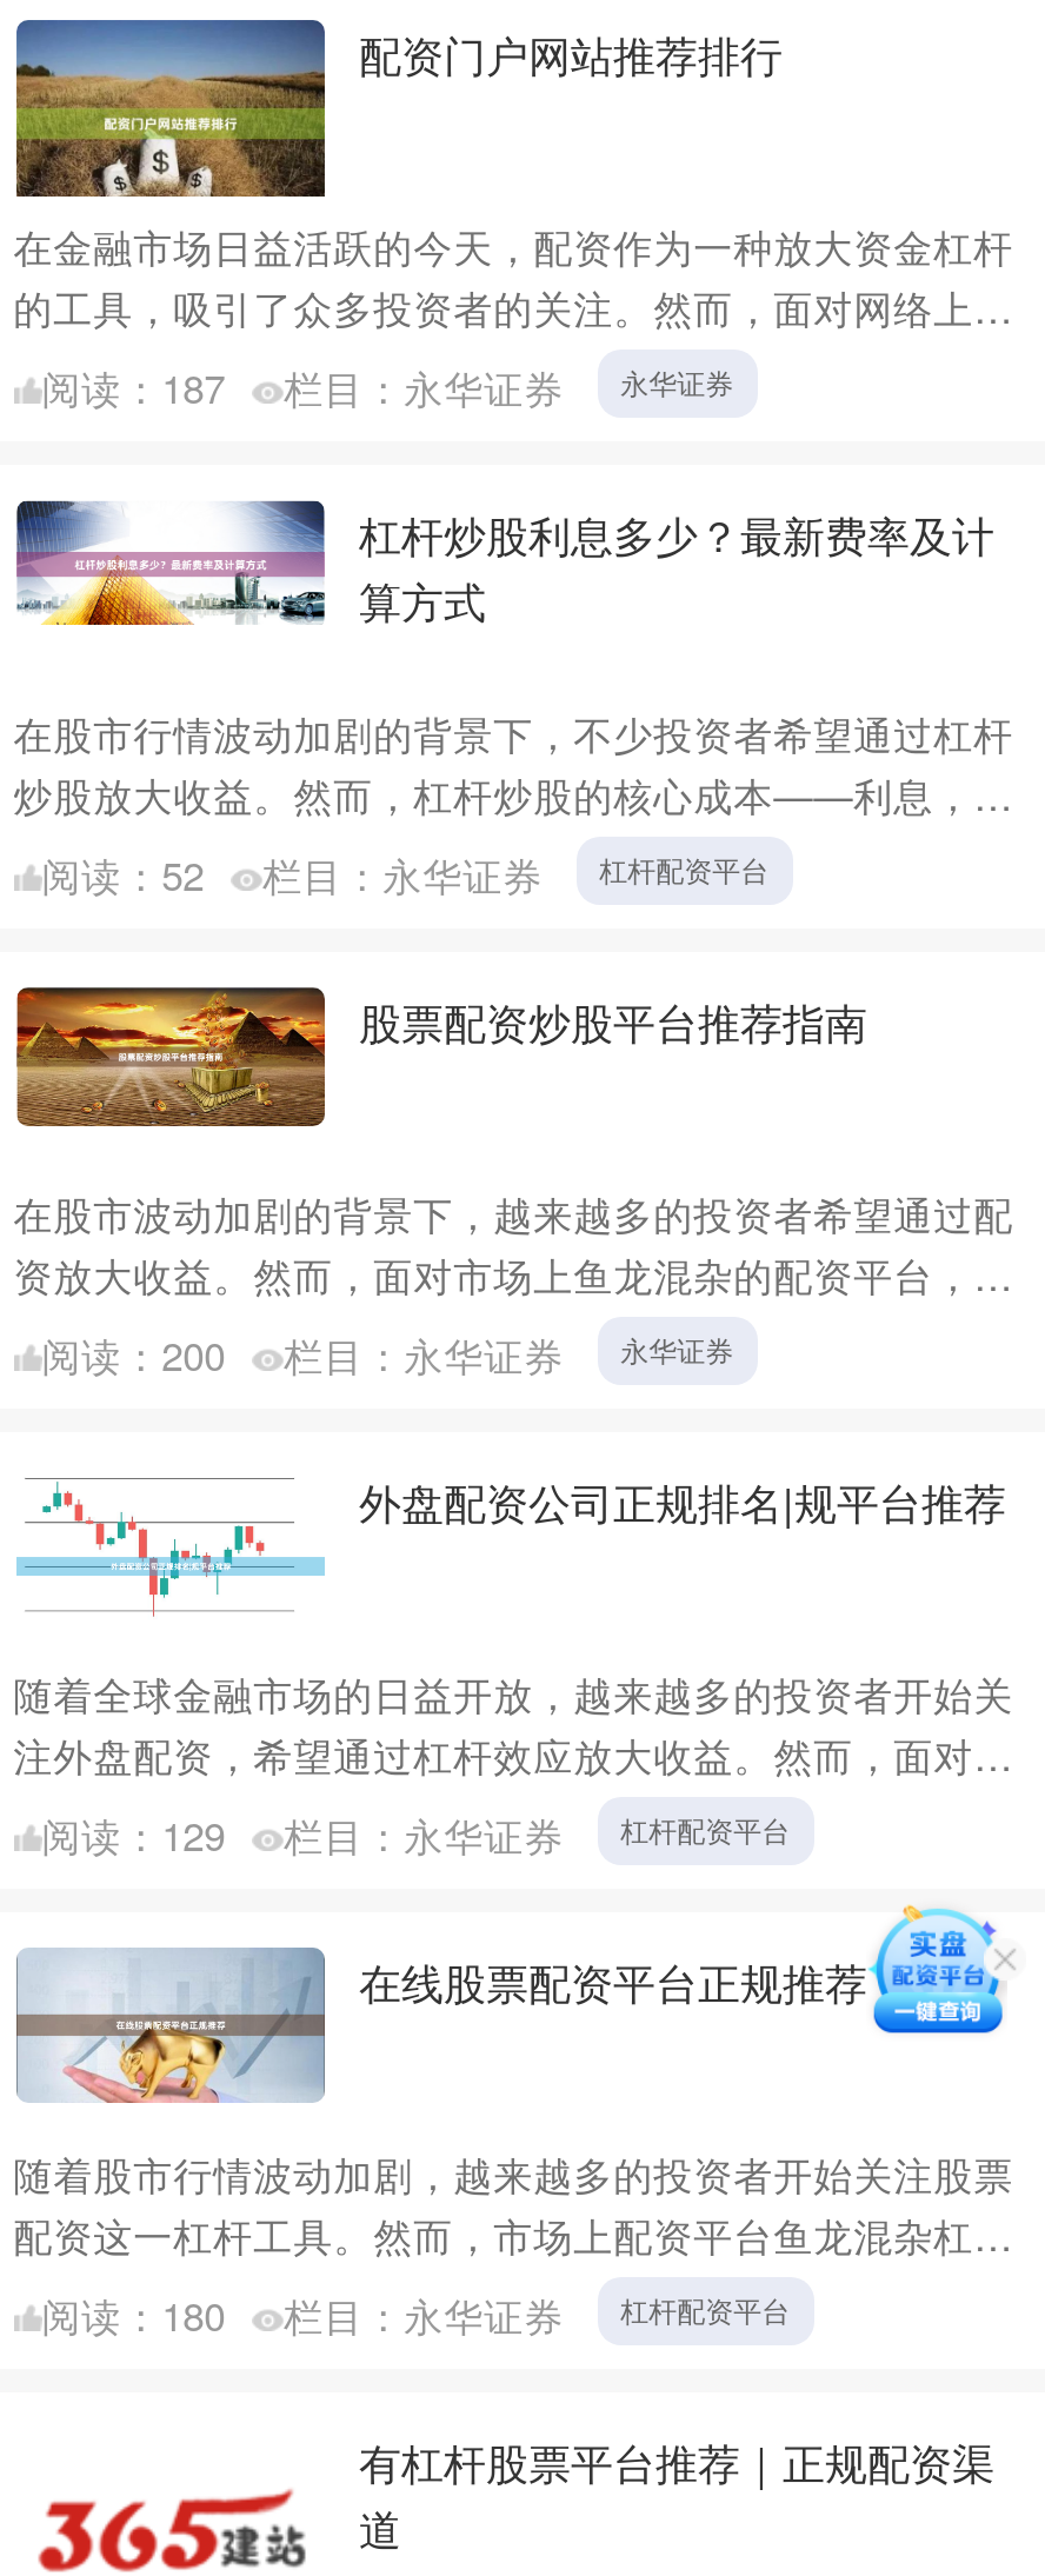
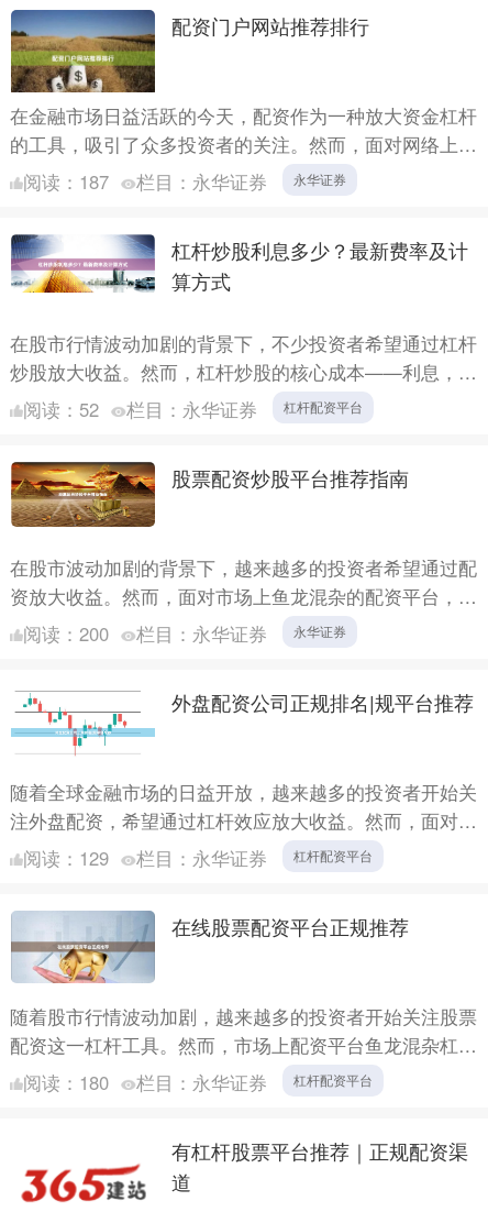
[871,1903,1014,2037] [image] -> none

